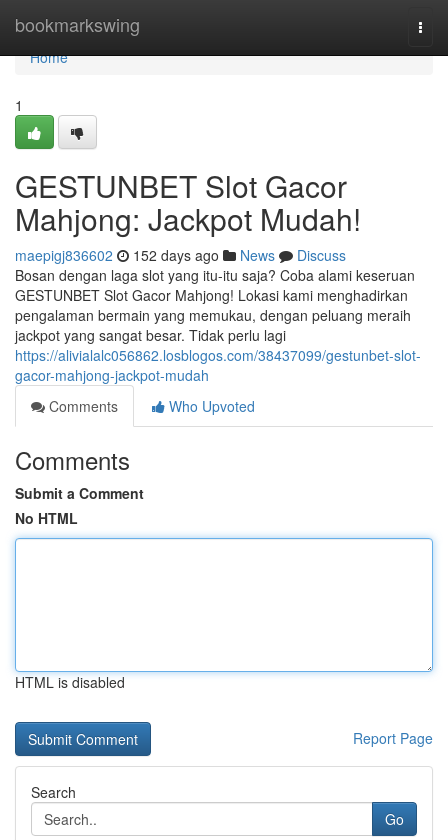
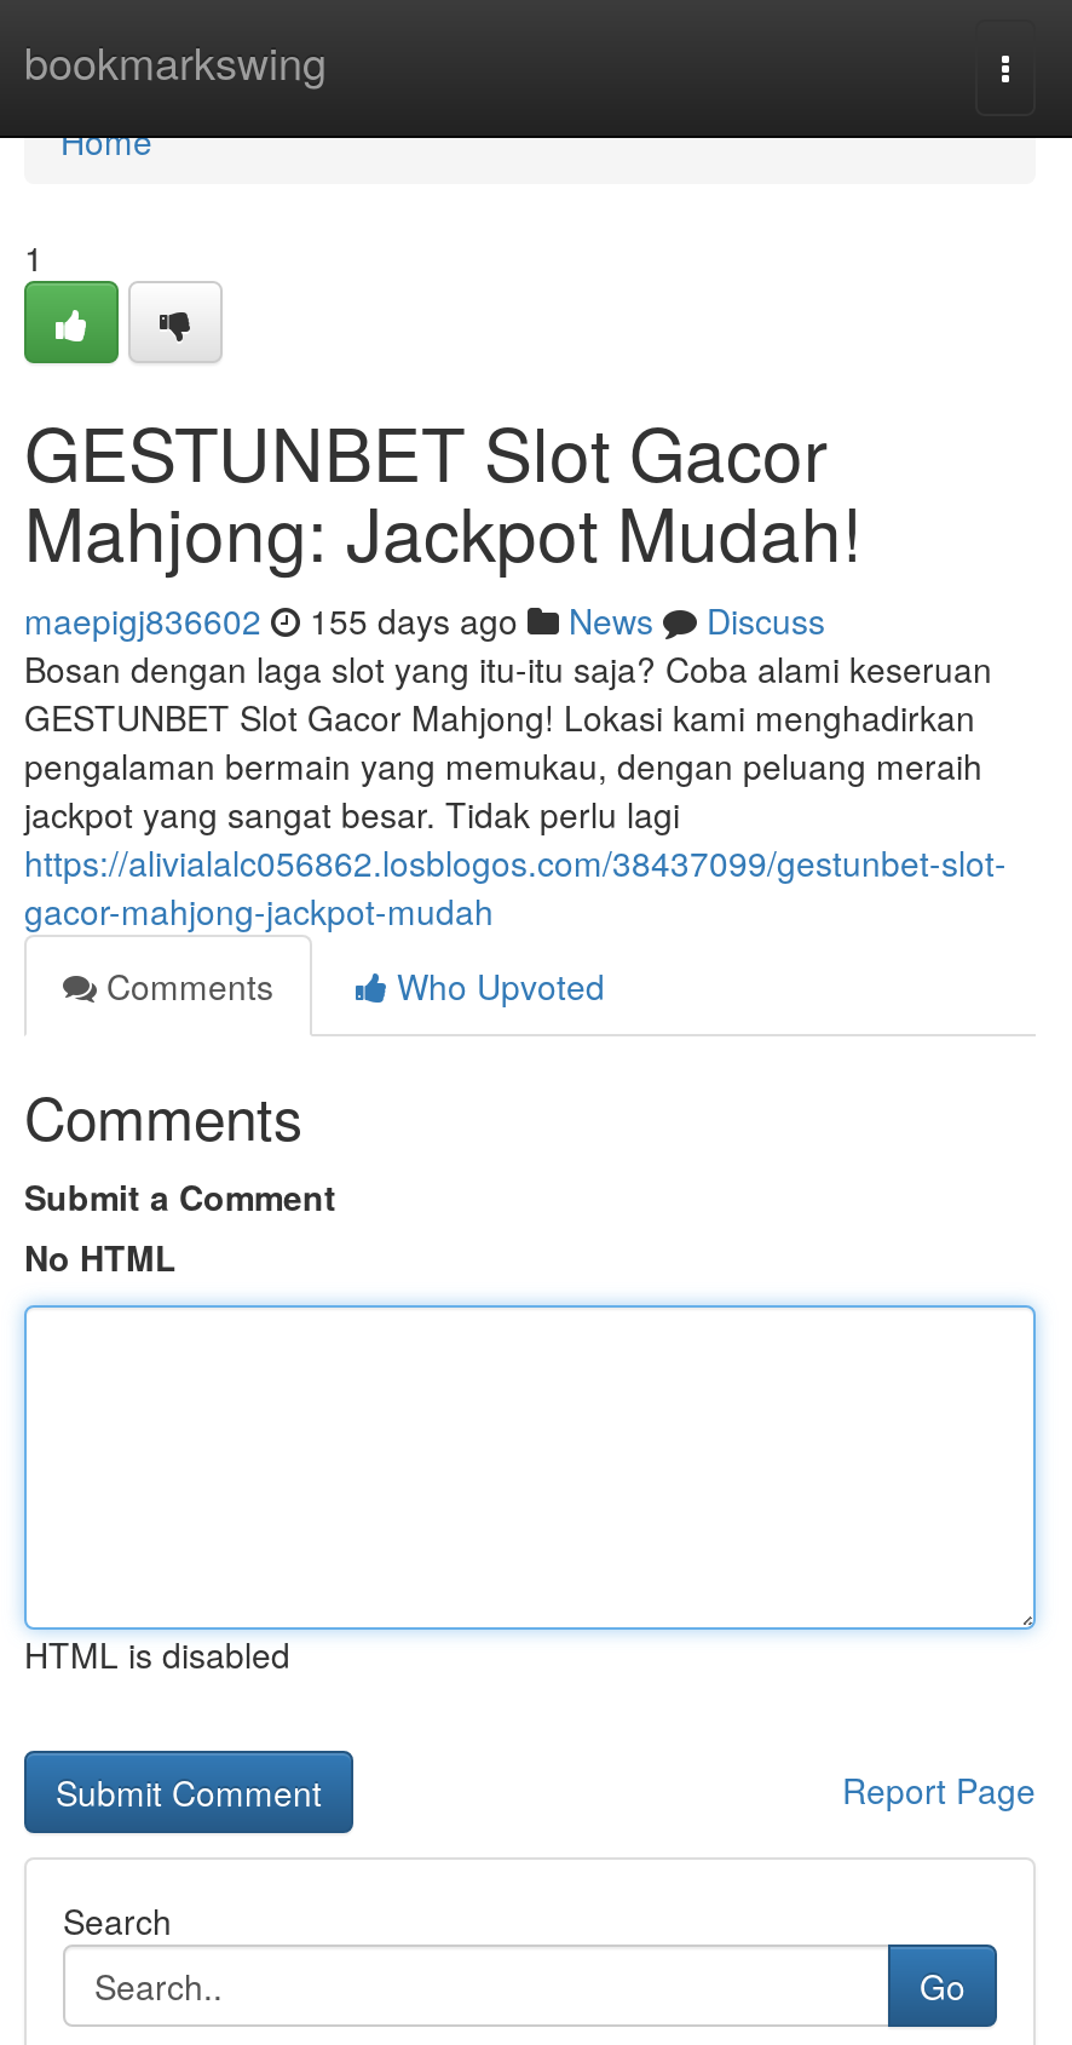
[15,245,346,265] maepigj836602 152 days ago News Discuss -> [24,596,825,644] maepigj836602 155 days ago News Discuss

